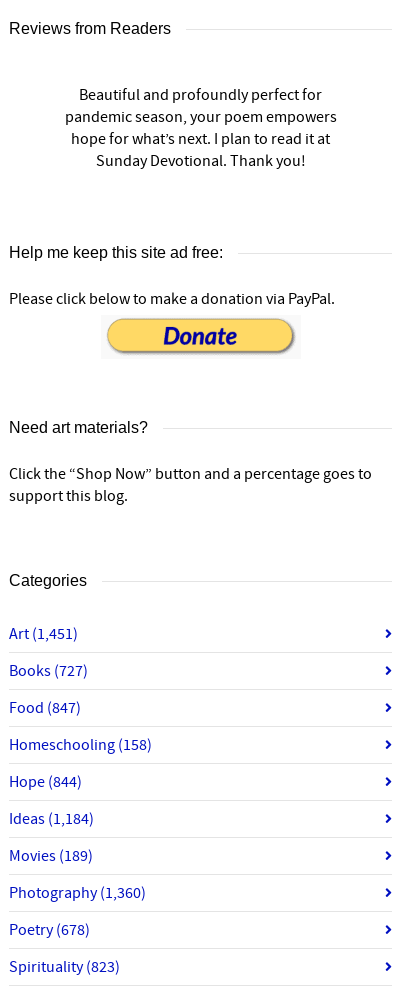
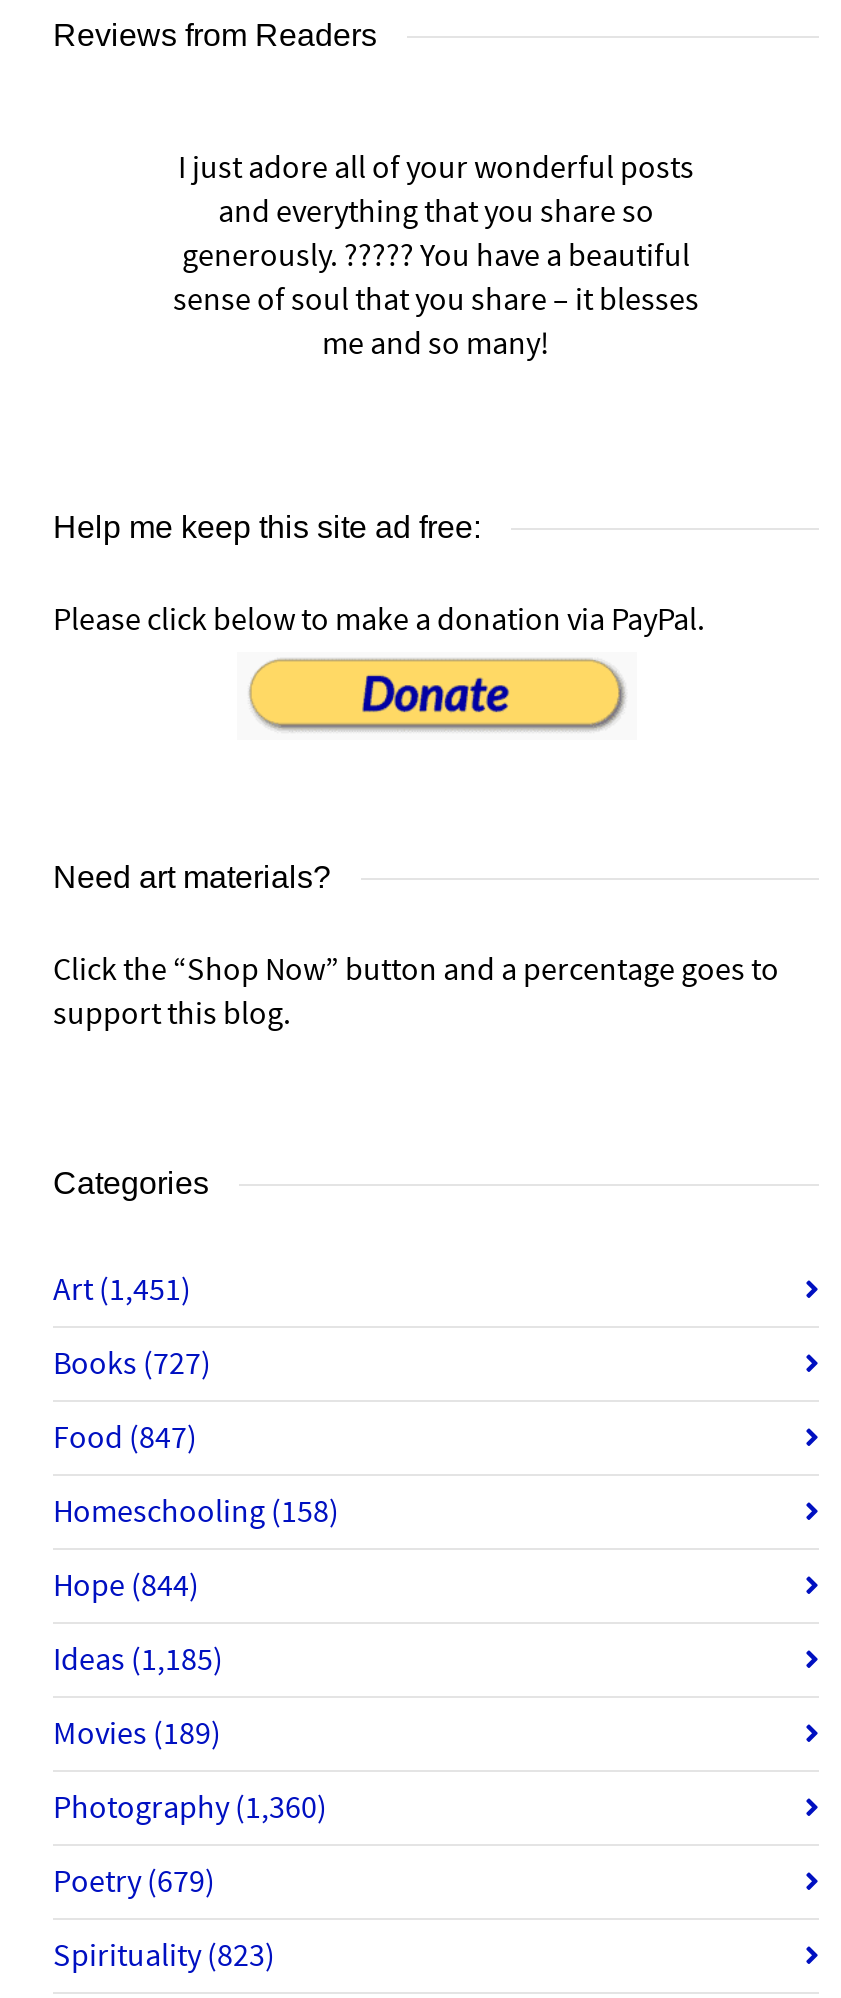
[64,85,336,171] Beautiful and profoundly perfect for | pandemic season, your poem empowers | hope for what’s next. I plan to read it at | Sunday Devotional. Thank you! -> [173,148,699,364] I just adore all of your wonderful posts | and everything that you share so | generously. ????? You have a beautiful | sense of soul that you share – it blesses | me and so many!
[9,809,94,829] Ideas (1,184) -> [53,1640,223,1680] Ideas (1,185)
[9,920,90,940] Poetry (678) -> [53,1862,215,1902] Poetry (679)

